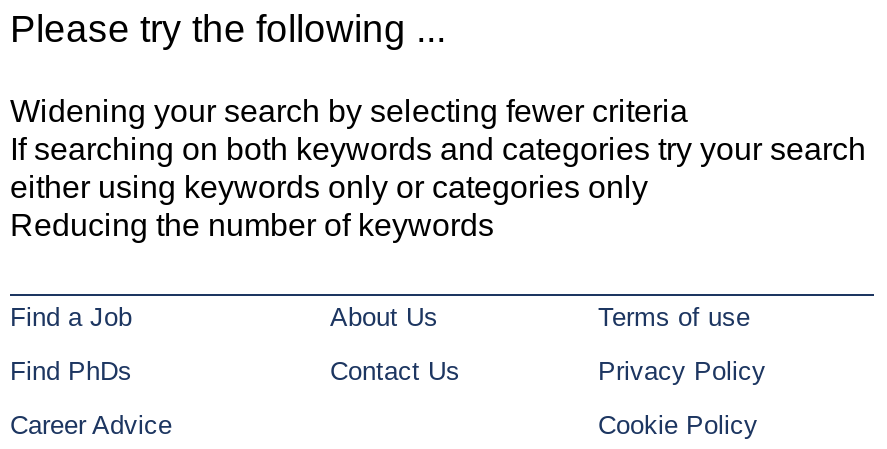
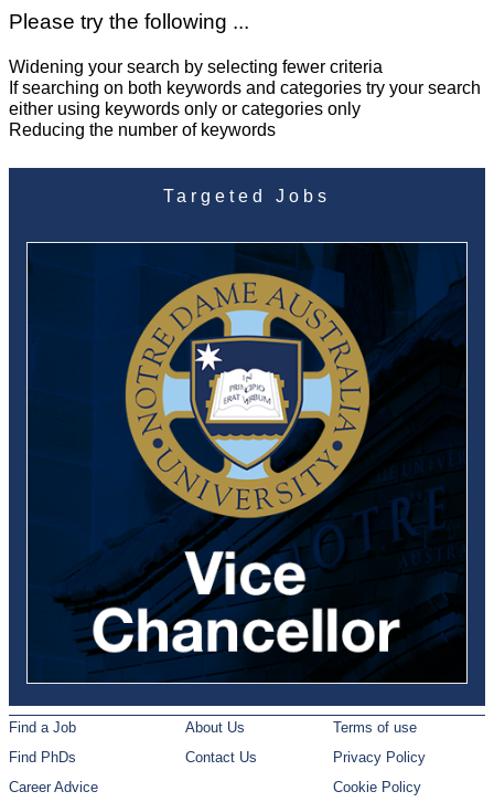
none -> [8,168,486,707] [image] | Targeted Jobs

